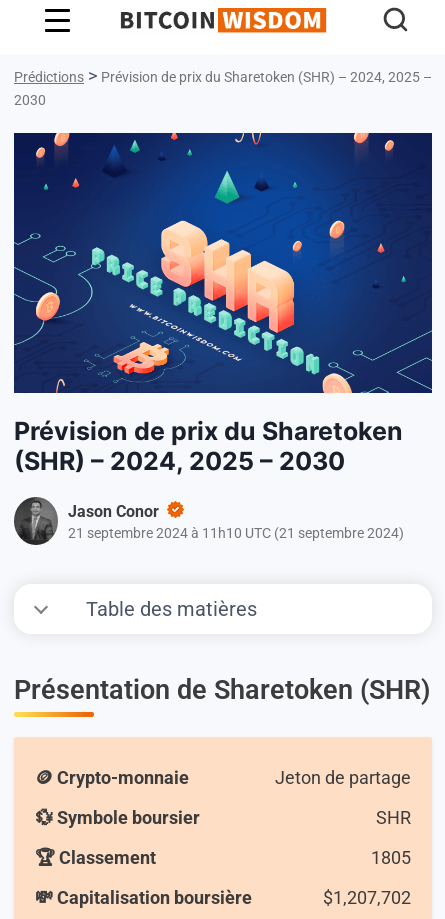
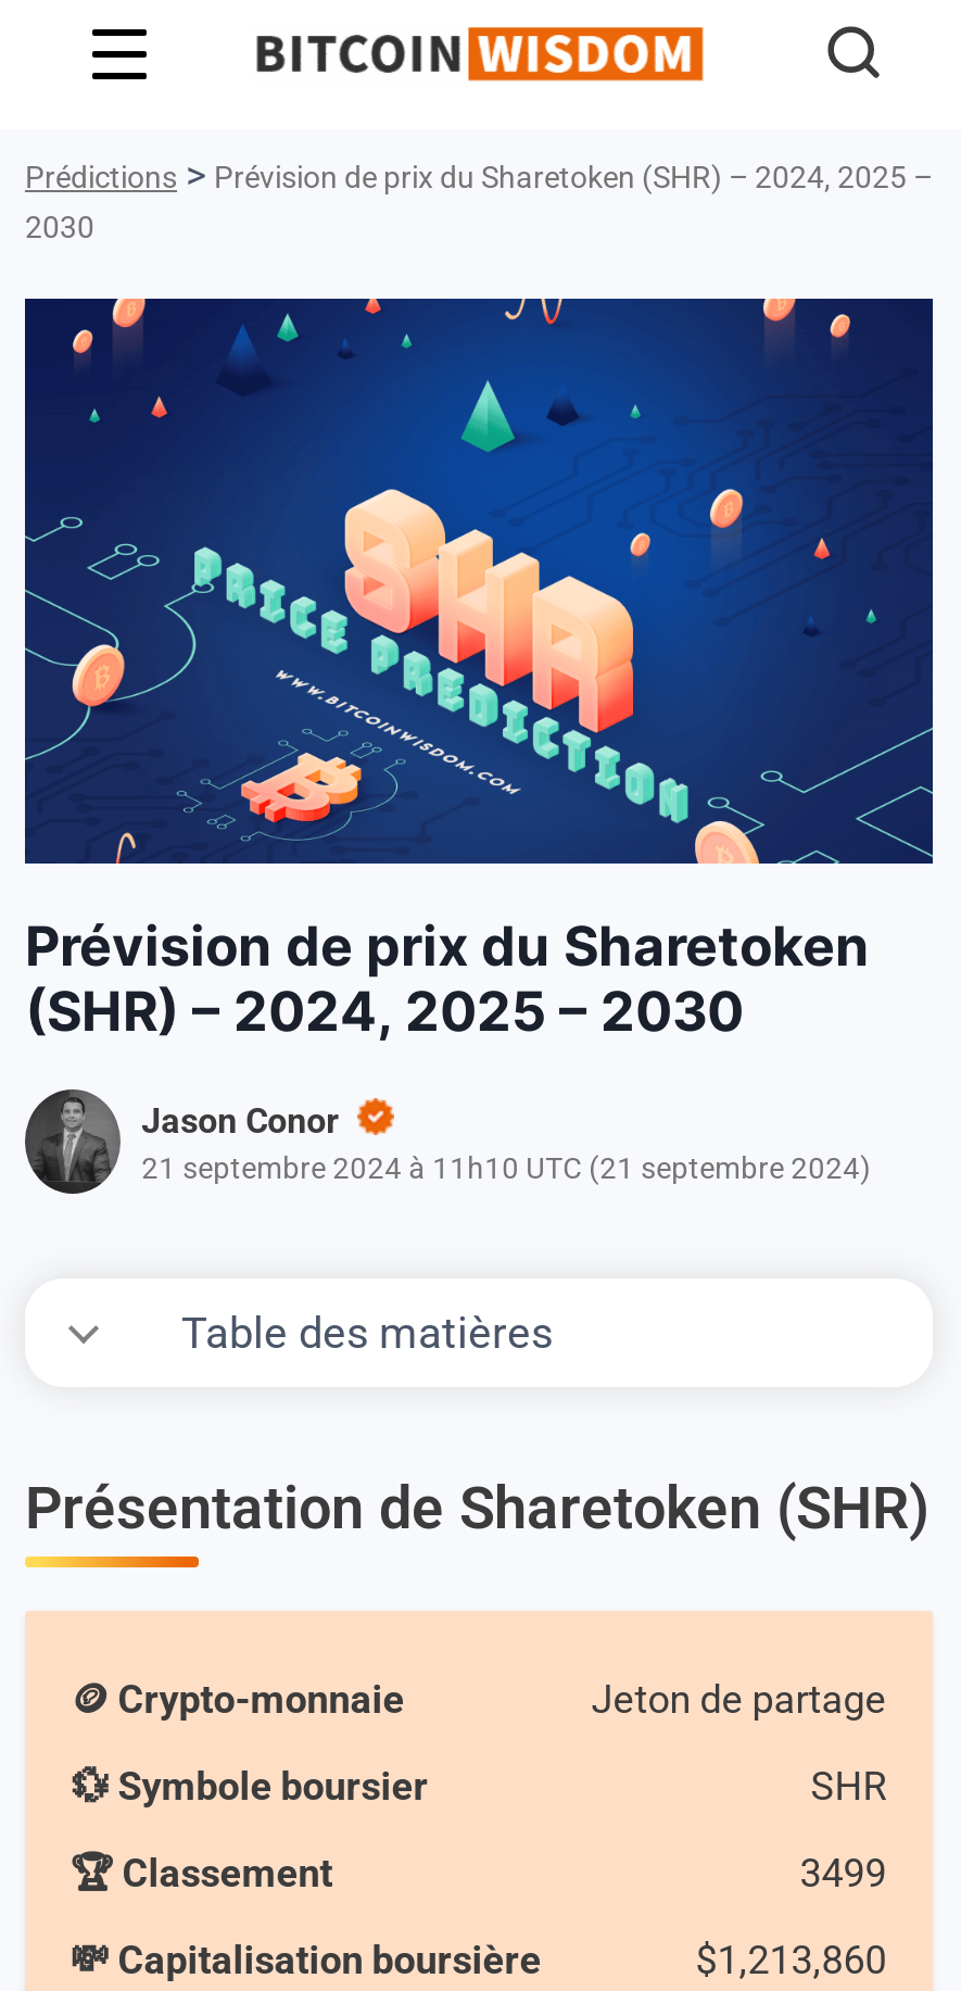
[371,847,411,868] 1805 -> [800,1849,887,1895] 3499
[323,887,411,908] $1,207,702 -> [696,1936,887,1982] $1,213,860

